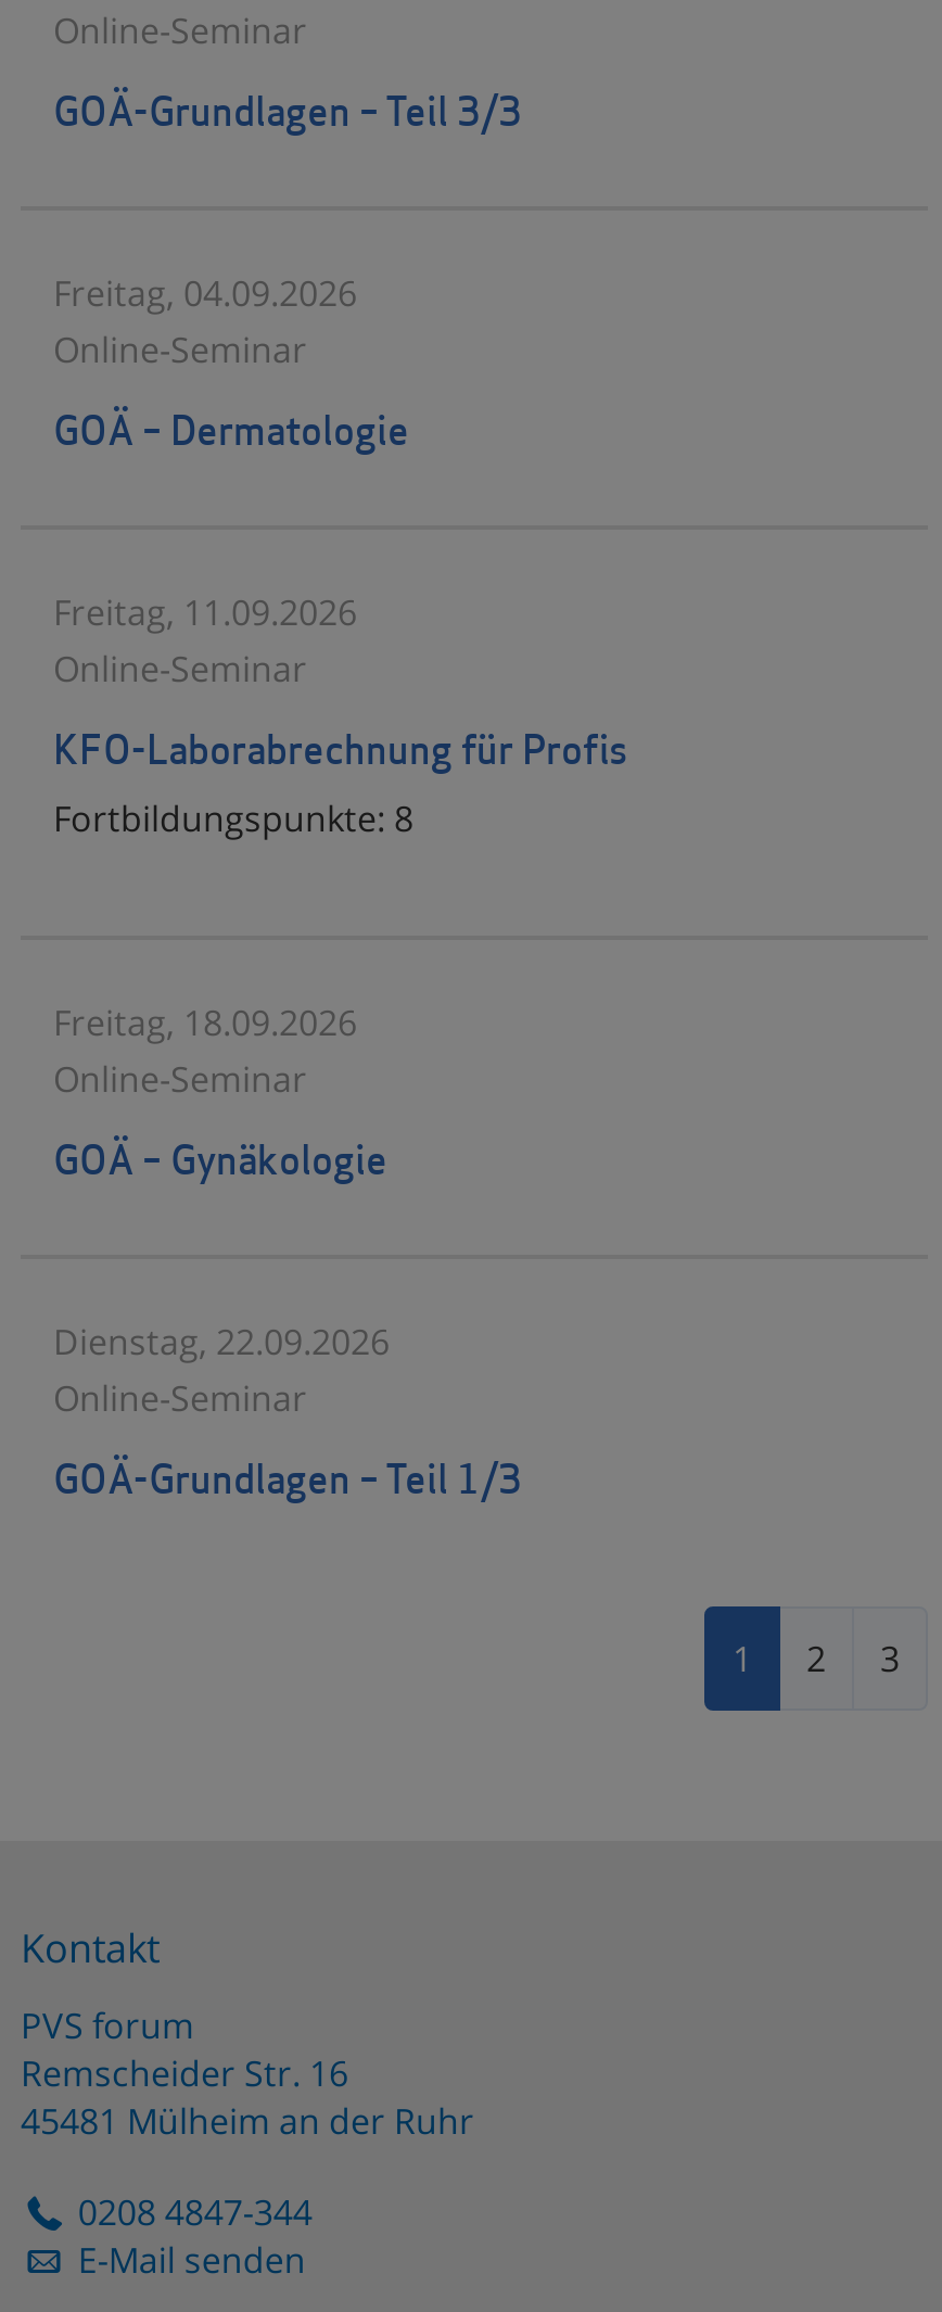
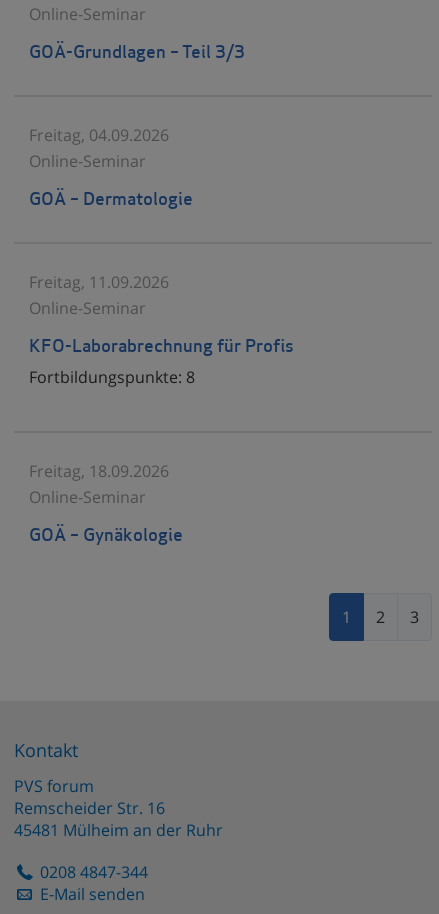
[53,1317,522,1503] Dienstag, 22.09.2026 | Online-Seminar | GOÄ-Grundlagen – Teil 1/3 -> none

